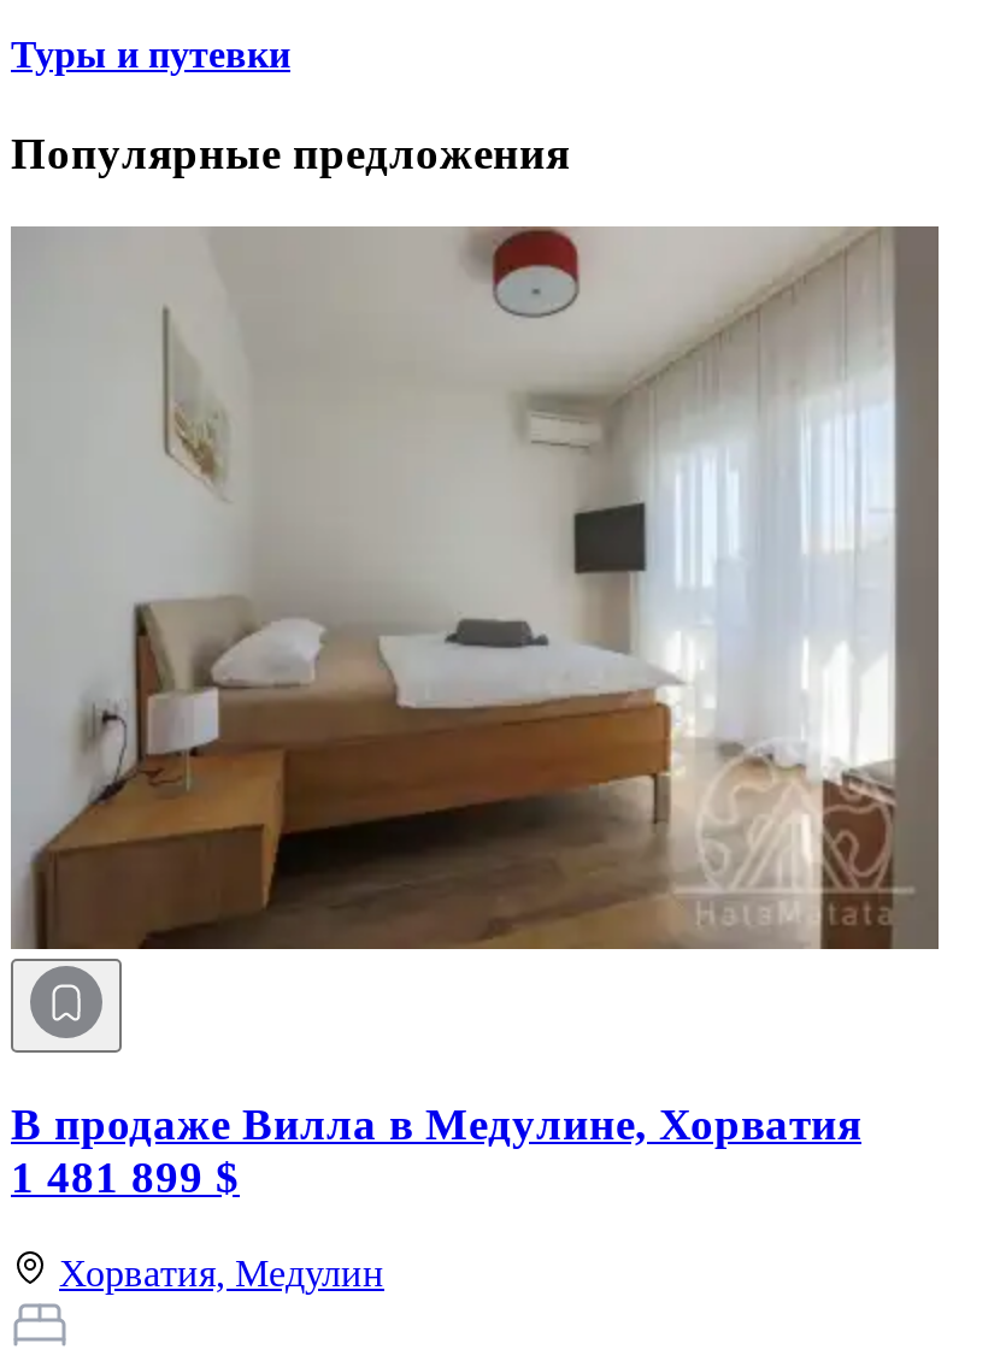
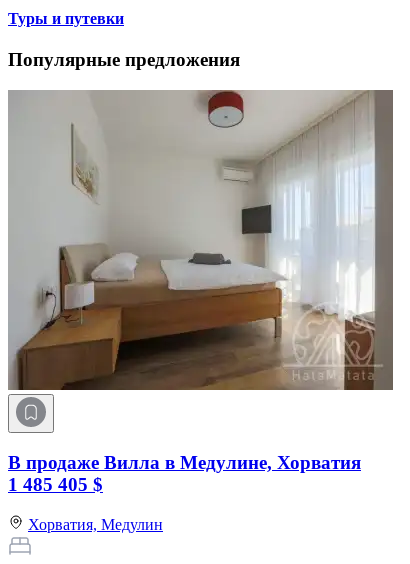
[11,1150,240,1201] 1 481 899 $ -> [8,473,103,494] 1 485 405 $

